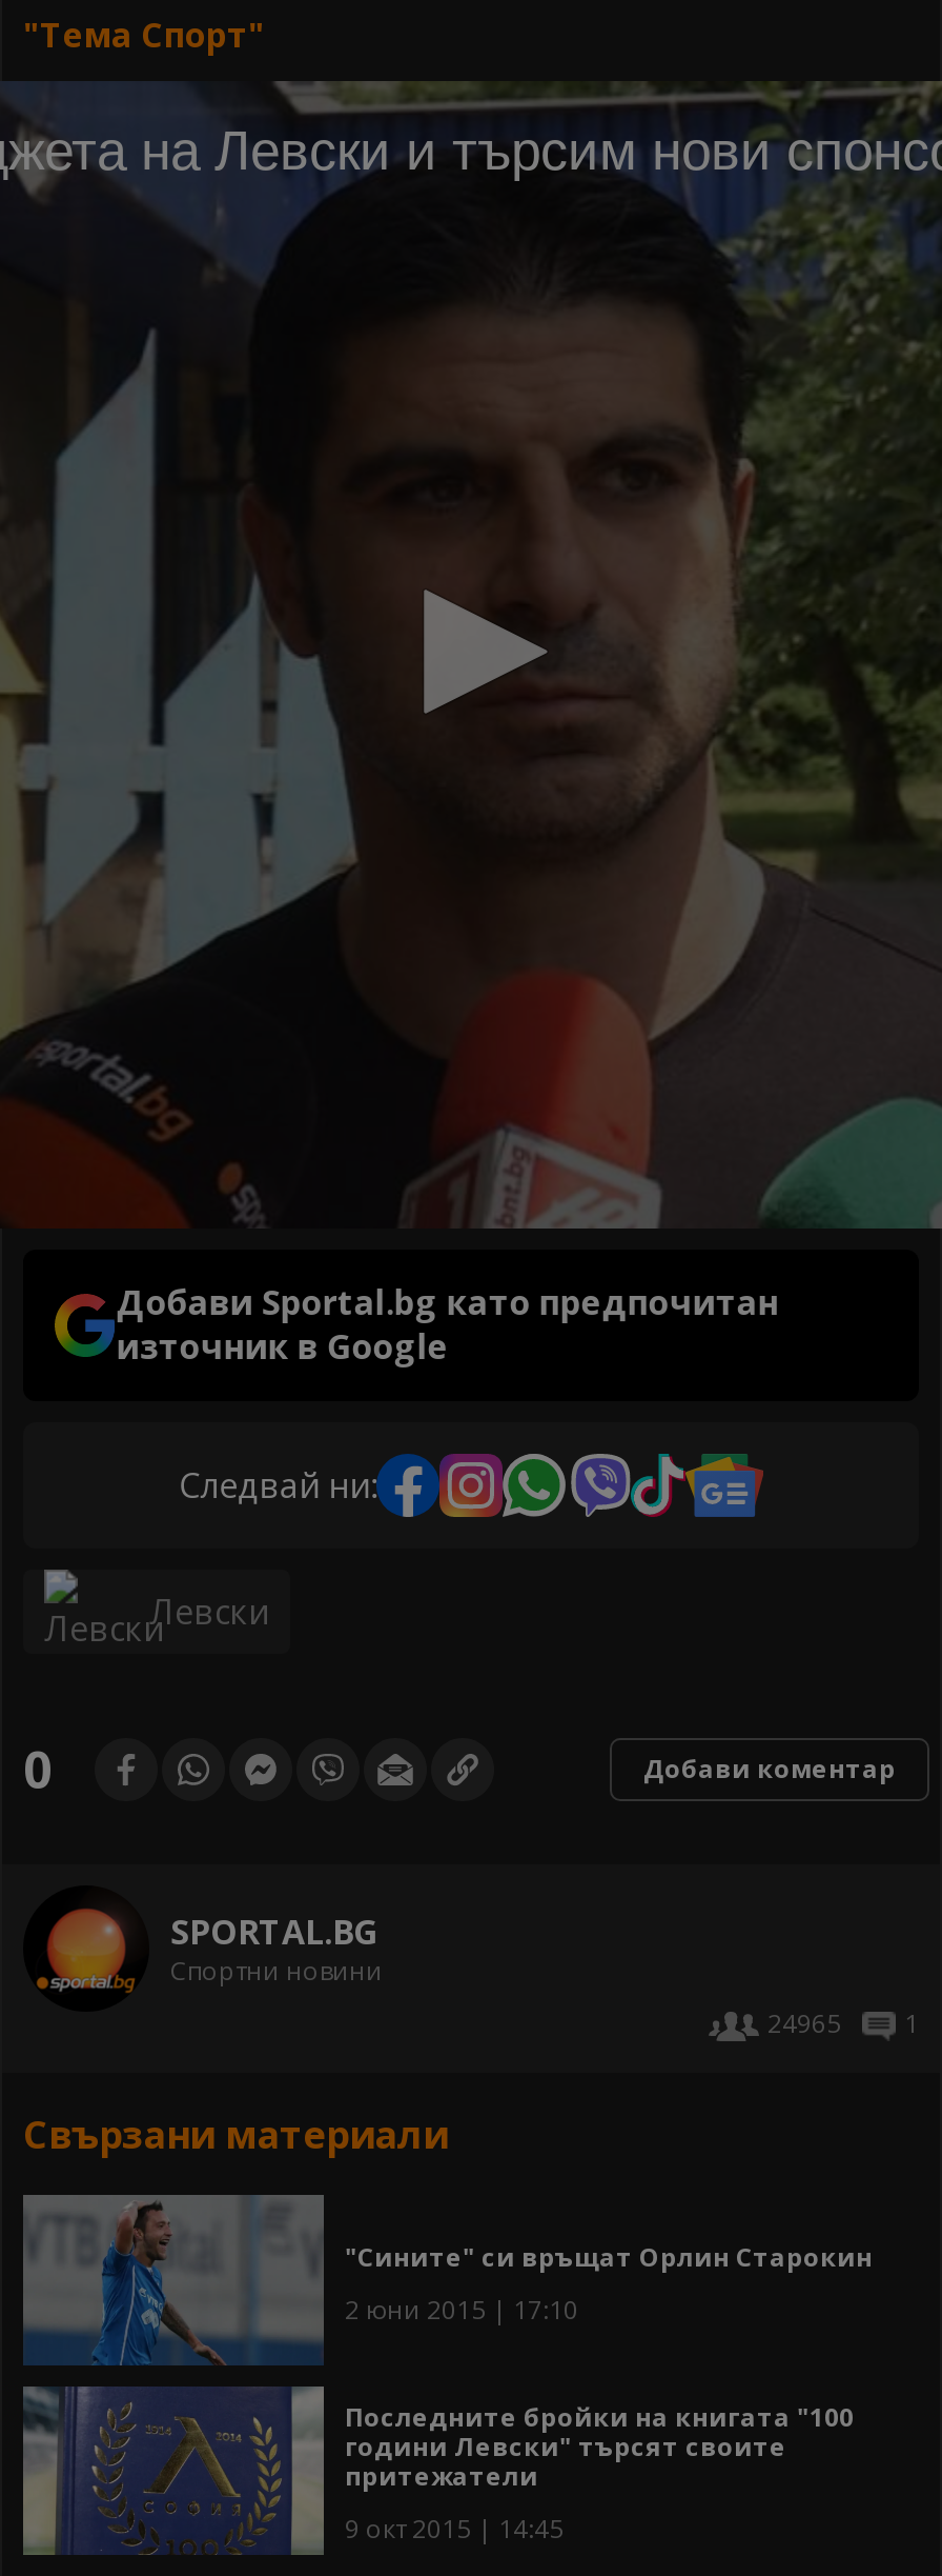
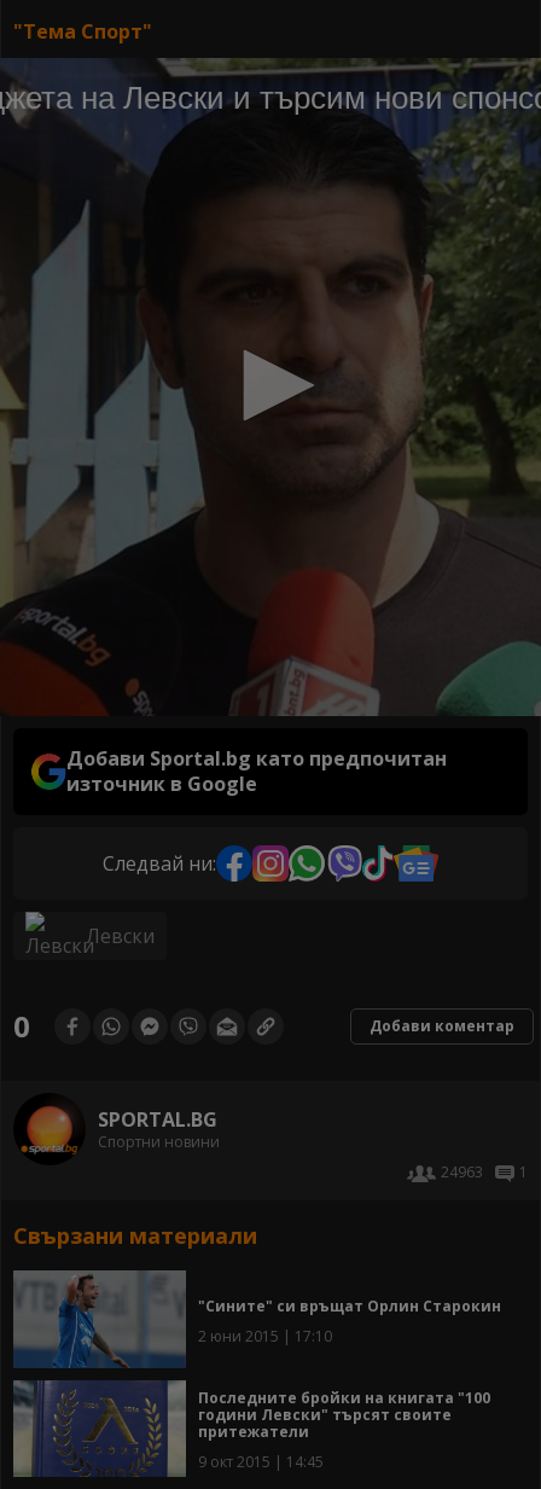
[767,2006,919,2041] 24965 1 -> [441,1162,528,1182] 24963 1

